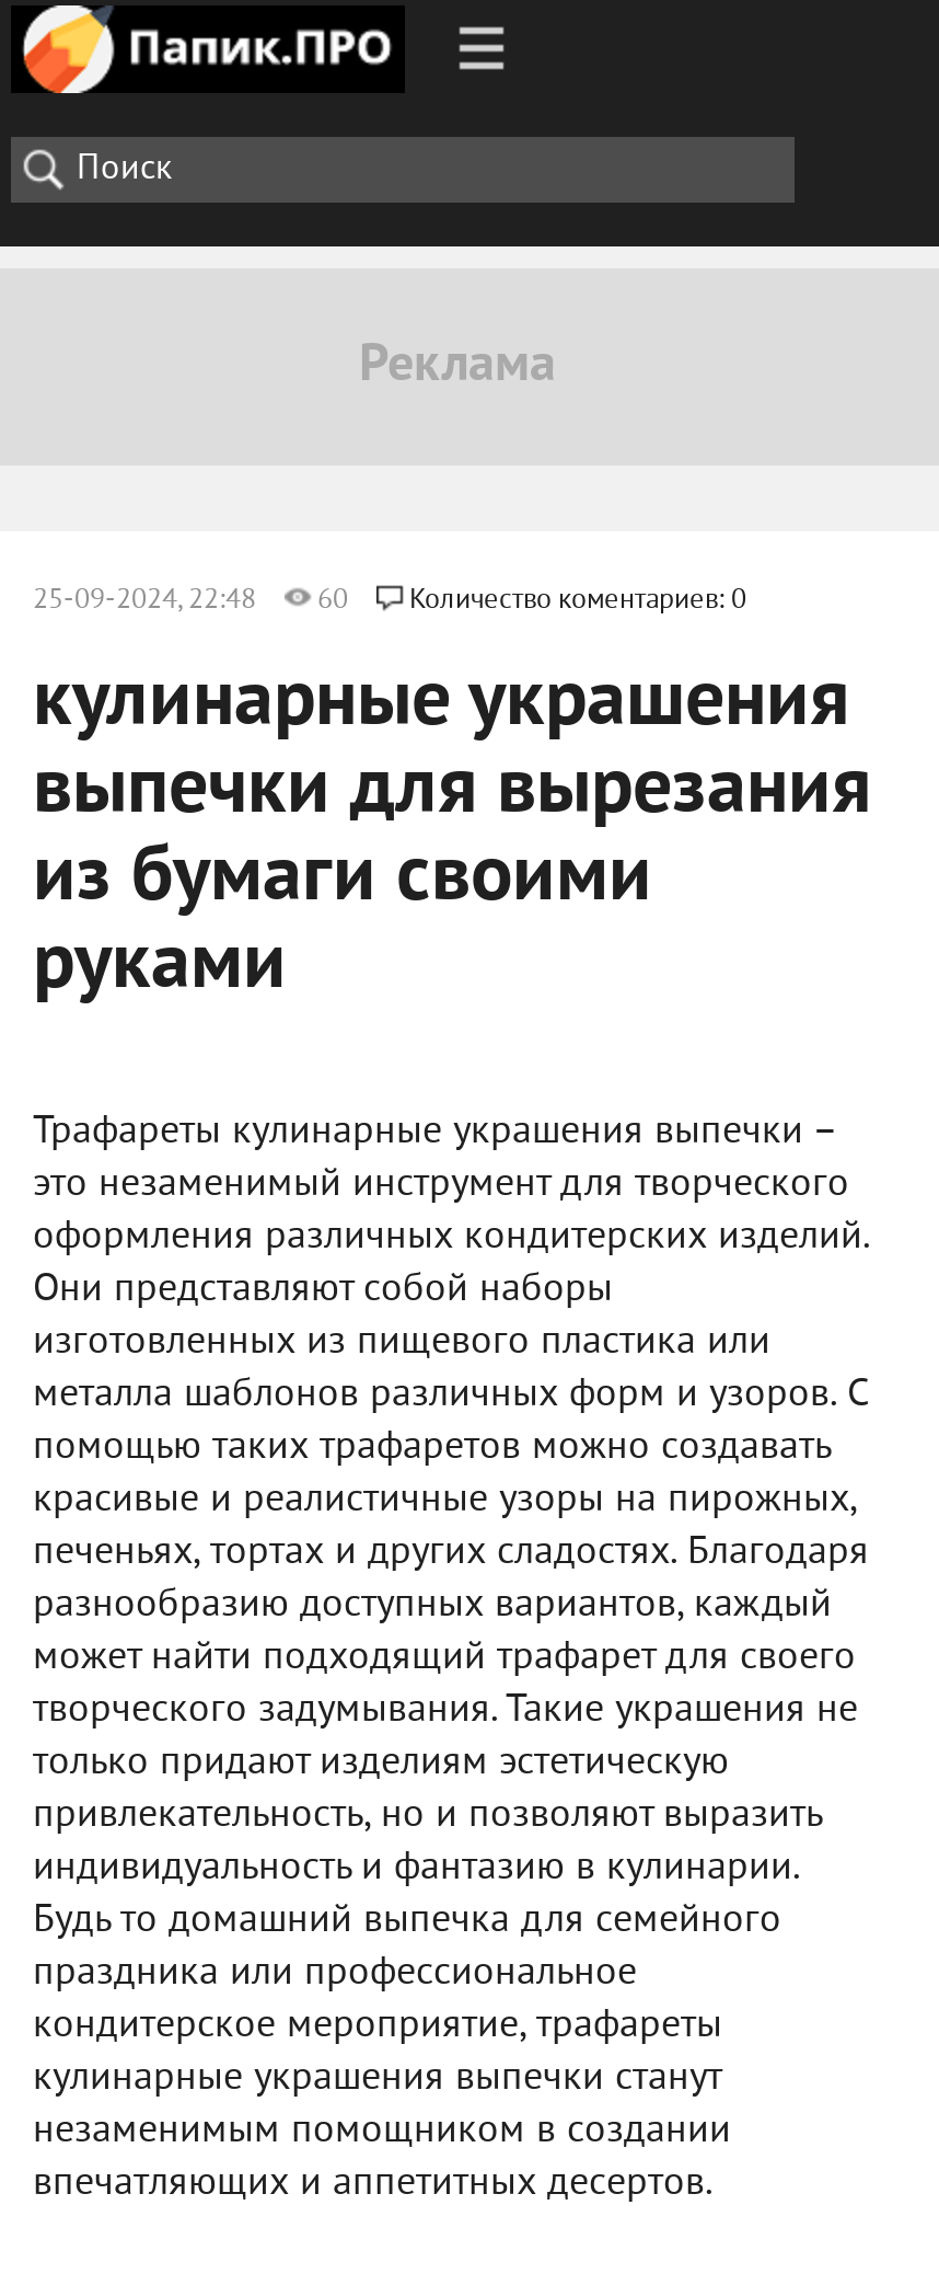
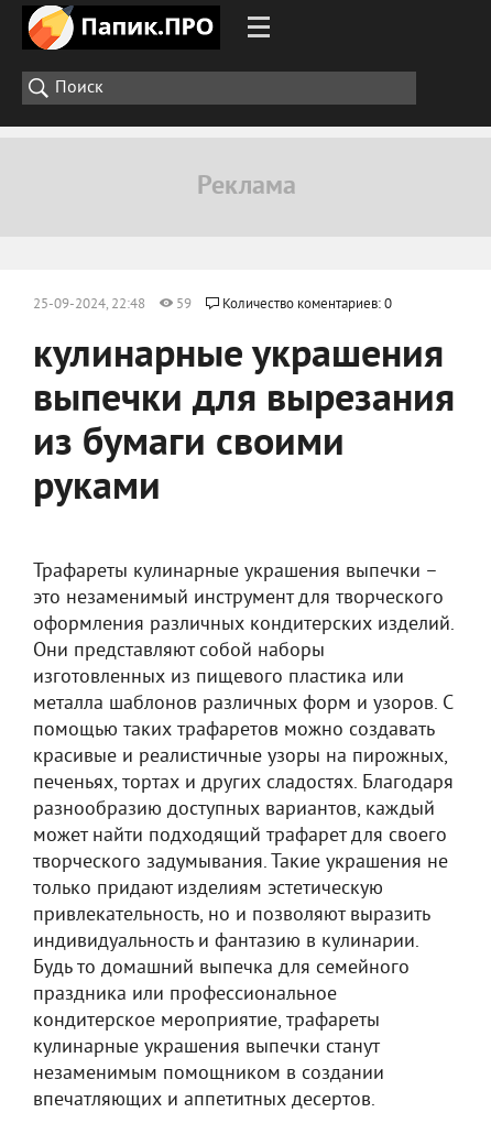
[33,584,746,619] 25-09-2024, 22:48 60 Количество коментариев: 0 -> [33,296,392,314] 25-09-2024, 22:48 59 Количество коментариев: 0

